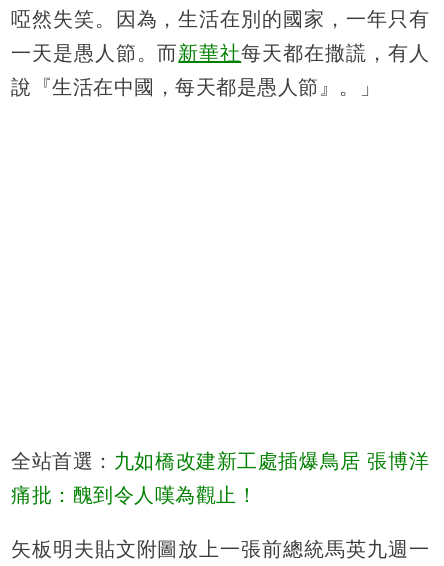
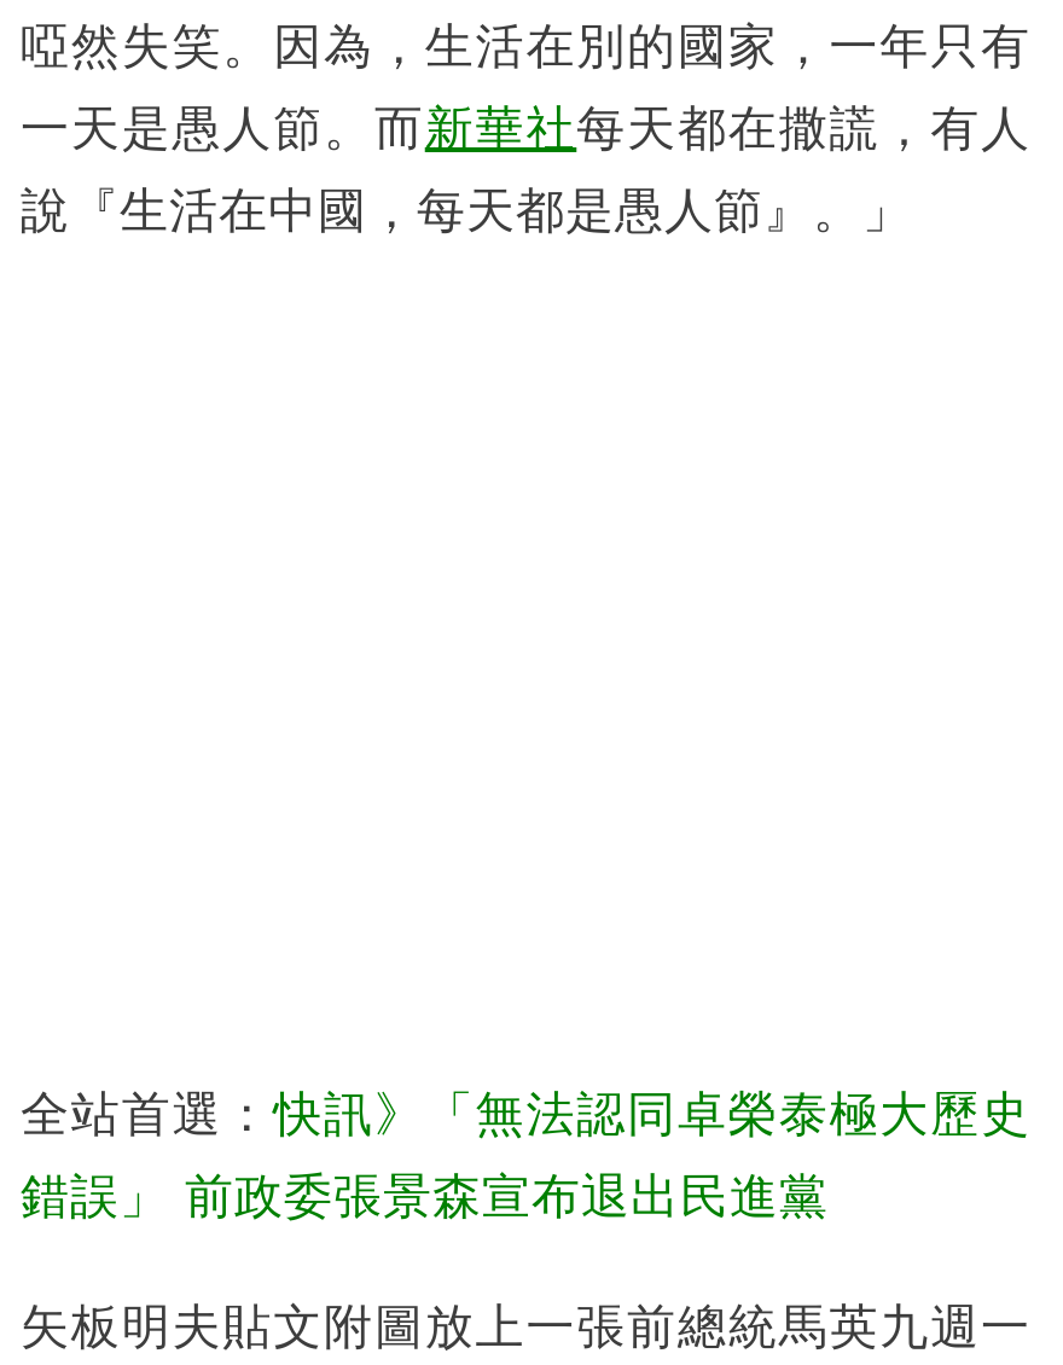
[11,450,429,472] 全站首選：九如橋改建新工處插爆鳥居 張博洋 -> [21,1086,1030,1140] 全站首選：快訊》「無法認同卓榮泰極大歷史
[11,484,257,506] 痛批：醜到令人嘆為觀止！ -> [21,1169,829,1222] 錯誤」 前政委張景森宣布退出民進黨

